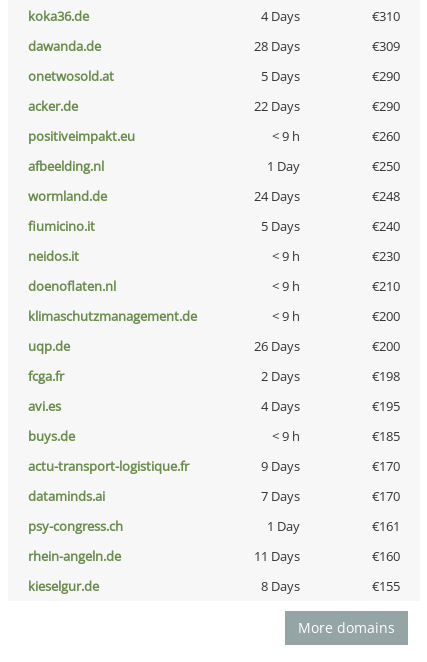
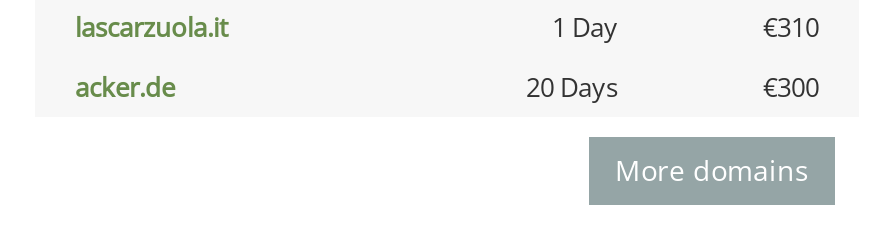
[28,7,299,25] koka36.de | 4 Days -> [75,9,618,45] lascarzuola.it | 1 Day
[28,37,400,85] dawanda.de | 28 Days | €309 | onetwosold.at | 5 Days | €290 -> none
[28,97,400,595] 22 Days | €290 | positiveimpakt.eu | < 9 h | €260 | afbeelding.nl | 1 Day | €250 | wormland.de | 24 Days | €248 | fiumicino.it | 5 Days | €240 | neidos.it | < 9 h | €230 | doenoflaten.nl | < 9 h | €210 | klimaschutzmanagement.de | < 9 h | €200 | uqp.de | 26 Days | €200 | fcga.fr | 2 Days | €198 | avi.es | 4 Days | €195 | buys.de | < 9 h | €185 | actu-transport-logistique.fr | 9 Days | €170 | dataminds.ai | 7 Days | €170 | psy-congress.ch | 1 Day | €161 | rhein-angeln.de | 11 Days | €160 | kieselgur.de | 8 Days | €155 -> [526,69,819,105] 20 Days | €300

